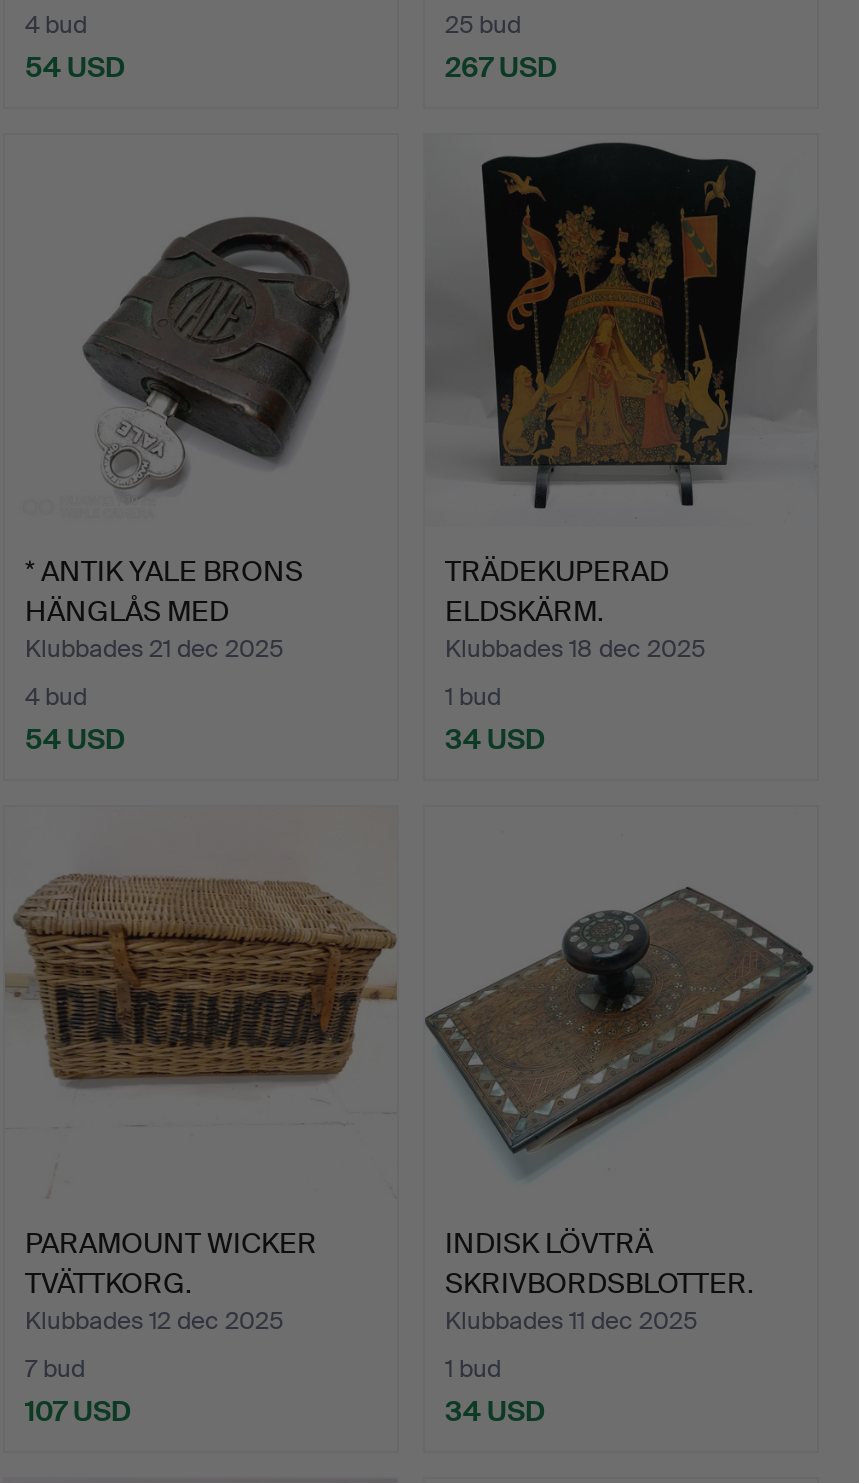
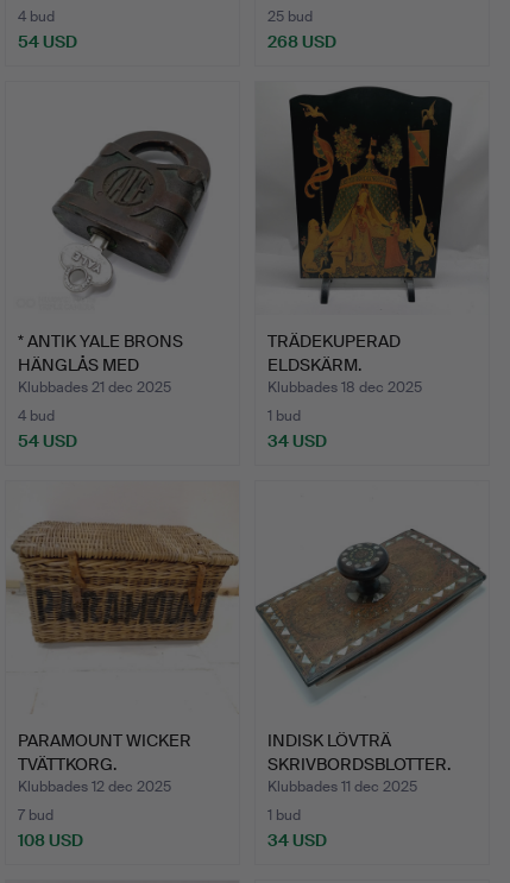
[445,49,557,85] 267 USD -> [267,31,336,52] 268 USD
[25,1393,131,1429] 107 USD -> [18,830,83,851] 108 USD

